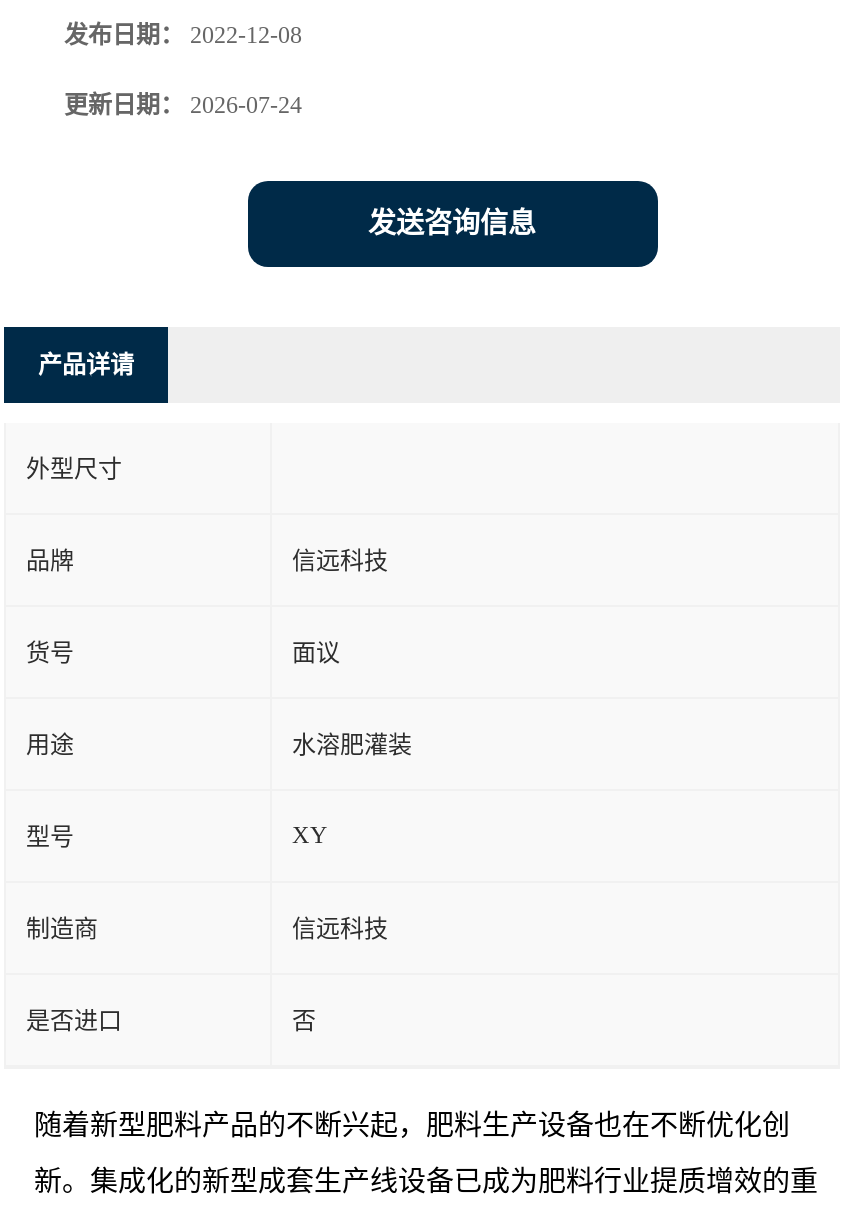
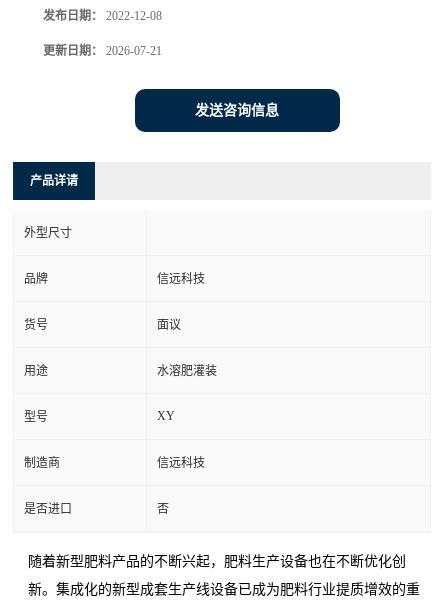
[64,91,302,119] 更新日期：2026-07-24 -> [43,44,162,58] 更新日期：2026-07-21

